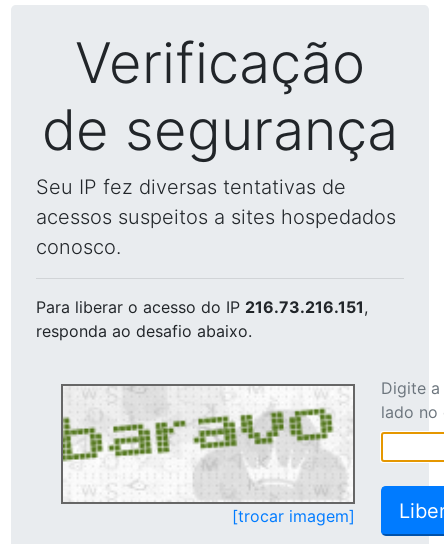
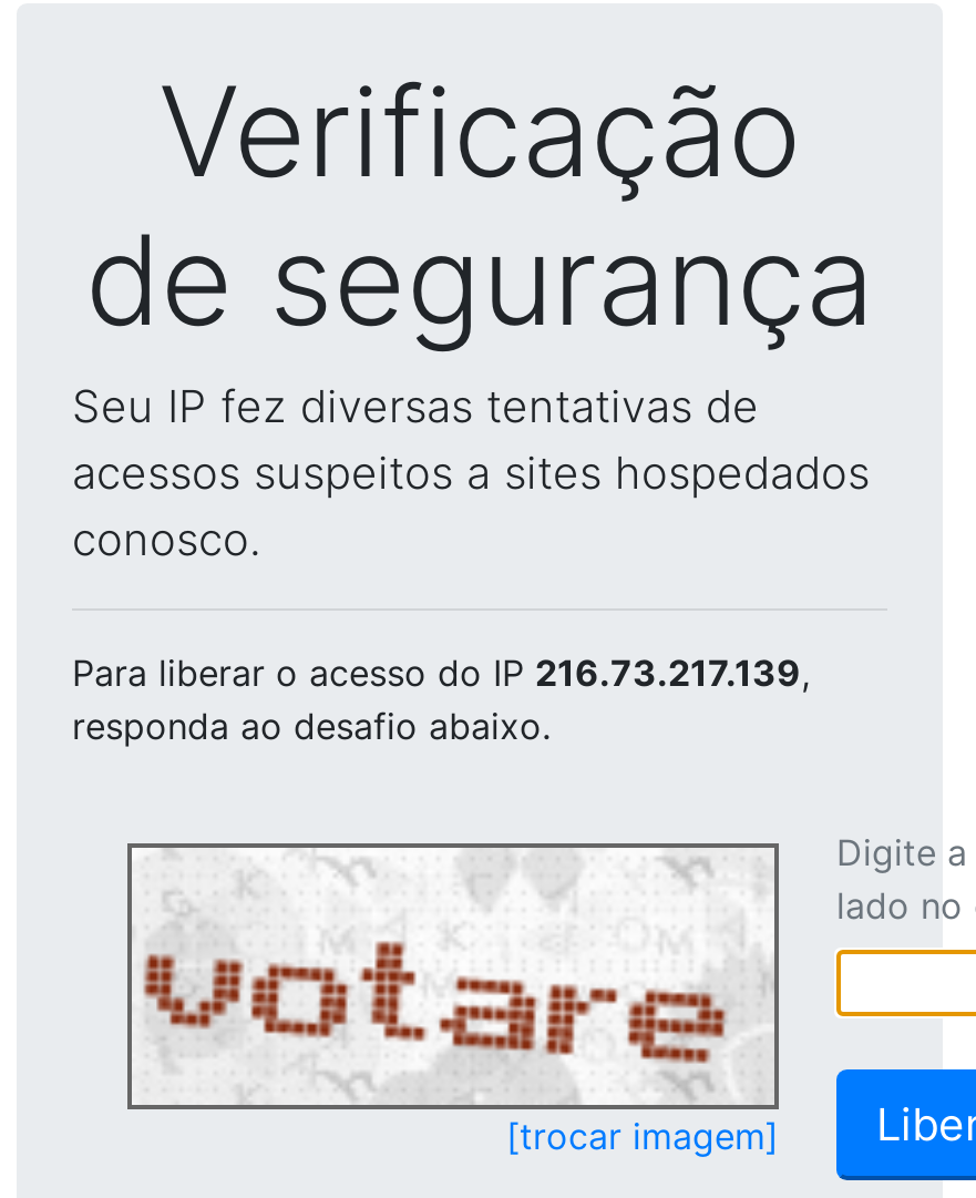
[36,297,368,317] Para liberar o acesso do IP 216.73.216.151, -> [72,651,810,695] Para liberar o acesso do IP 216.73.217.139,
[62,388,334,500] [image] -> [132,850,730,1100] [image]

